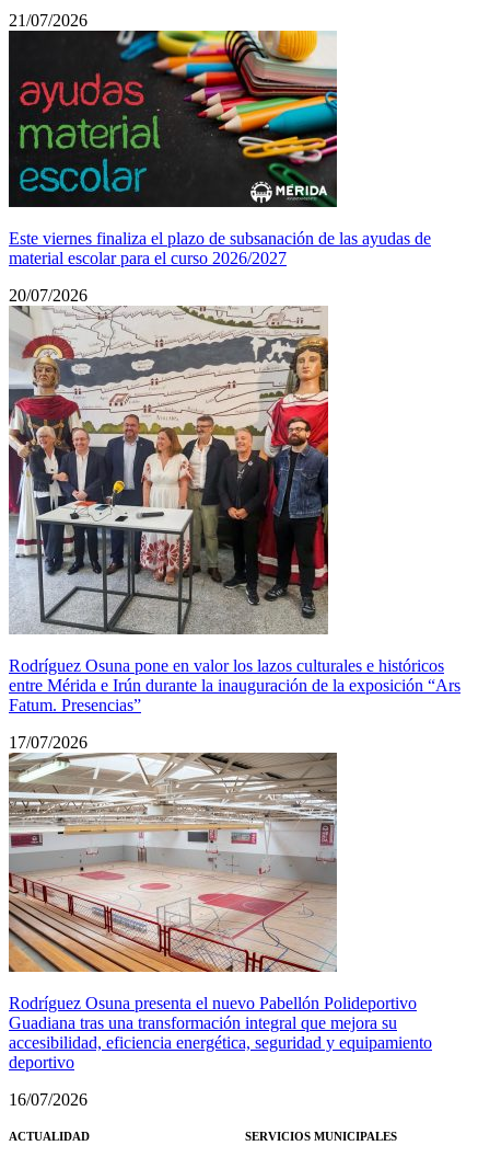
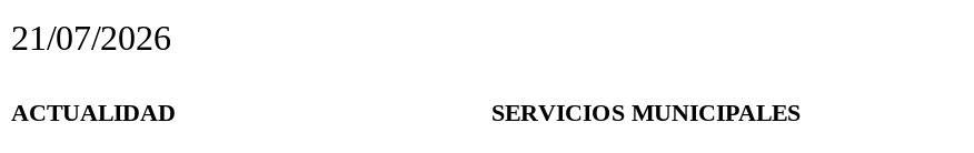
[8,30,431,305] [image] | Este viernes finaliza el plazo de subsanación de las ayudas de | material escolar para el curso 2026/2027 | 20/07/2026 -> none
[8,305,460,752] [image] | Rodríguez Osuna pone en valor los lazos culturales e históricos | entre Mérida e Irún durante la inauguración de la exposición “Ars | Fatum. Presencias” | 17/07/2026 -> none
[8,752,432,1109] [image] | Rodríguez Osuna presenta el nuevo Pabellón Polideportivo | Guadiana tras una transformación integral que mejora su | accesibilidad, eficiencia energética, seguridad y equipamiento | deportivo | 16/07/2026 -> none

